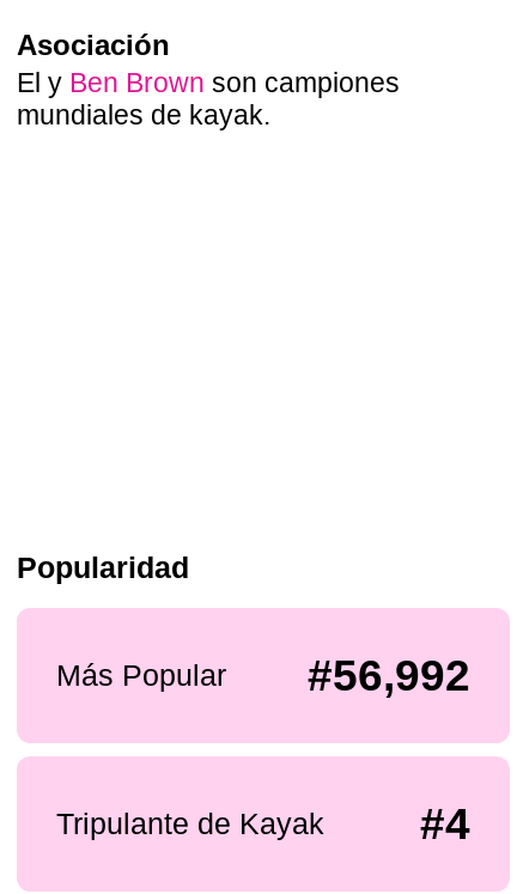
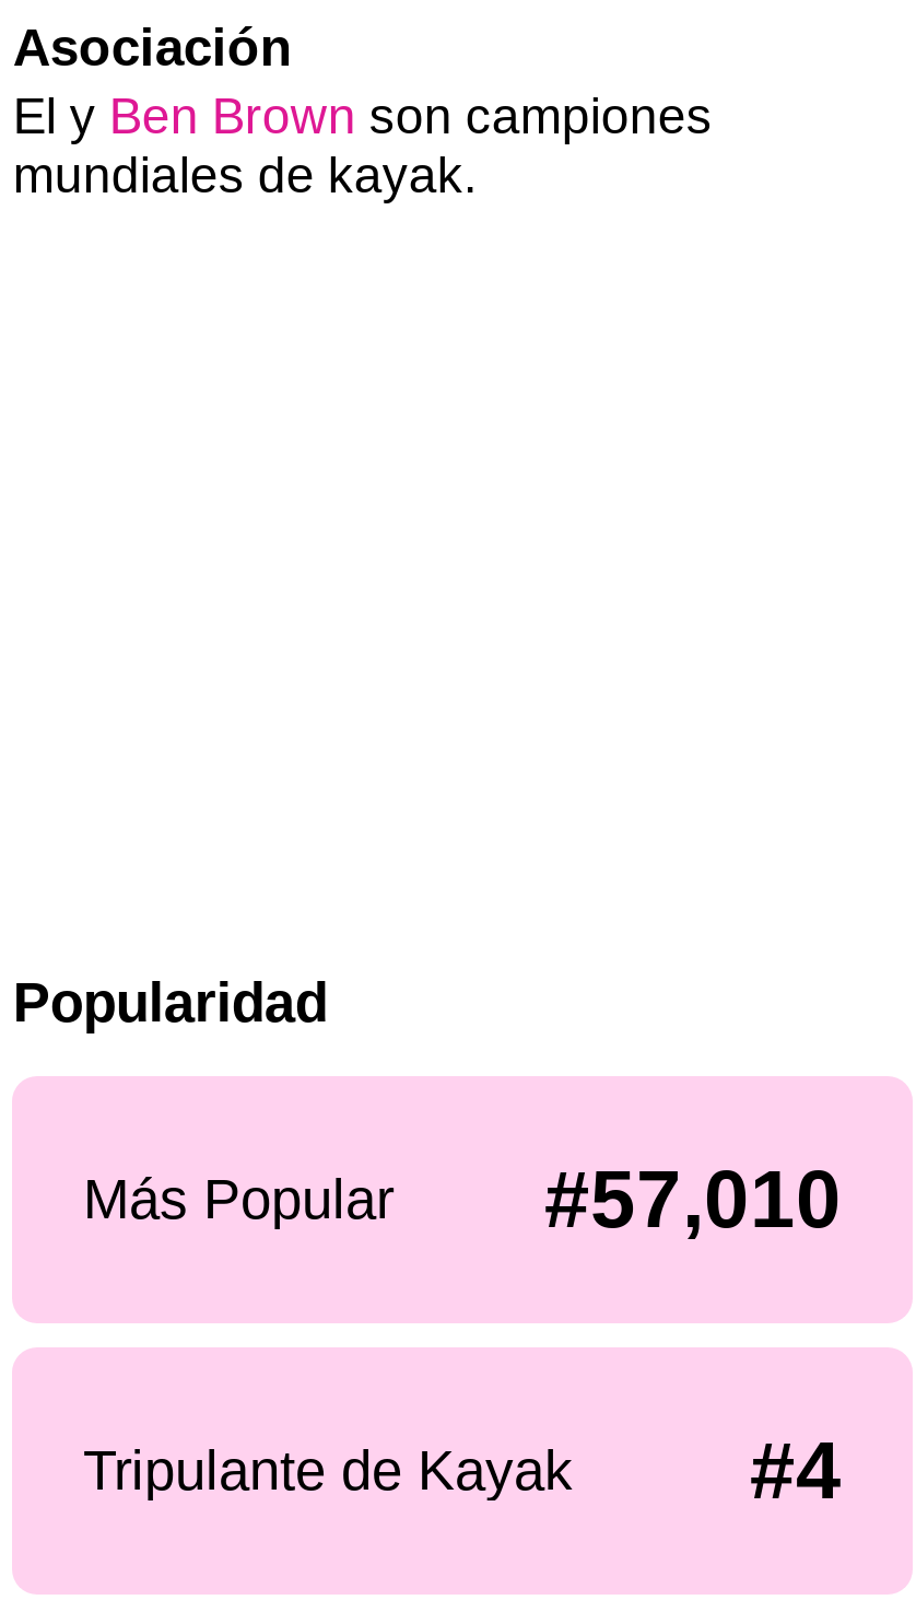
[308,651,471,700] #56,992 -> [544,1155,842,1244] #57,010

